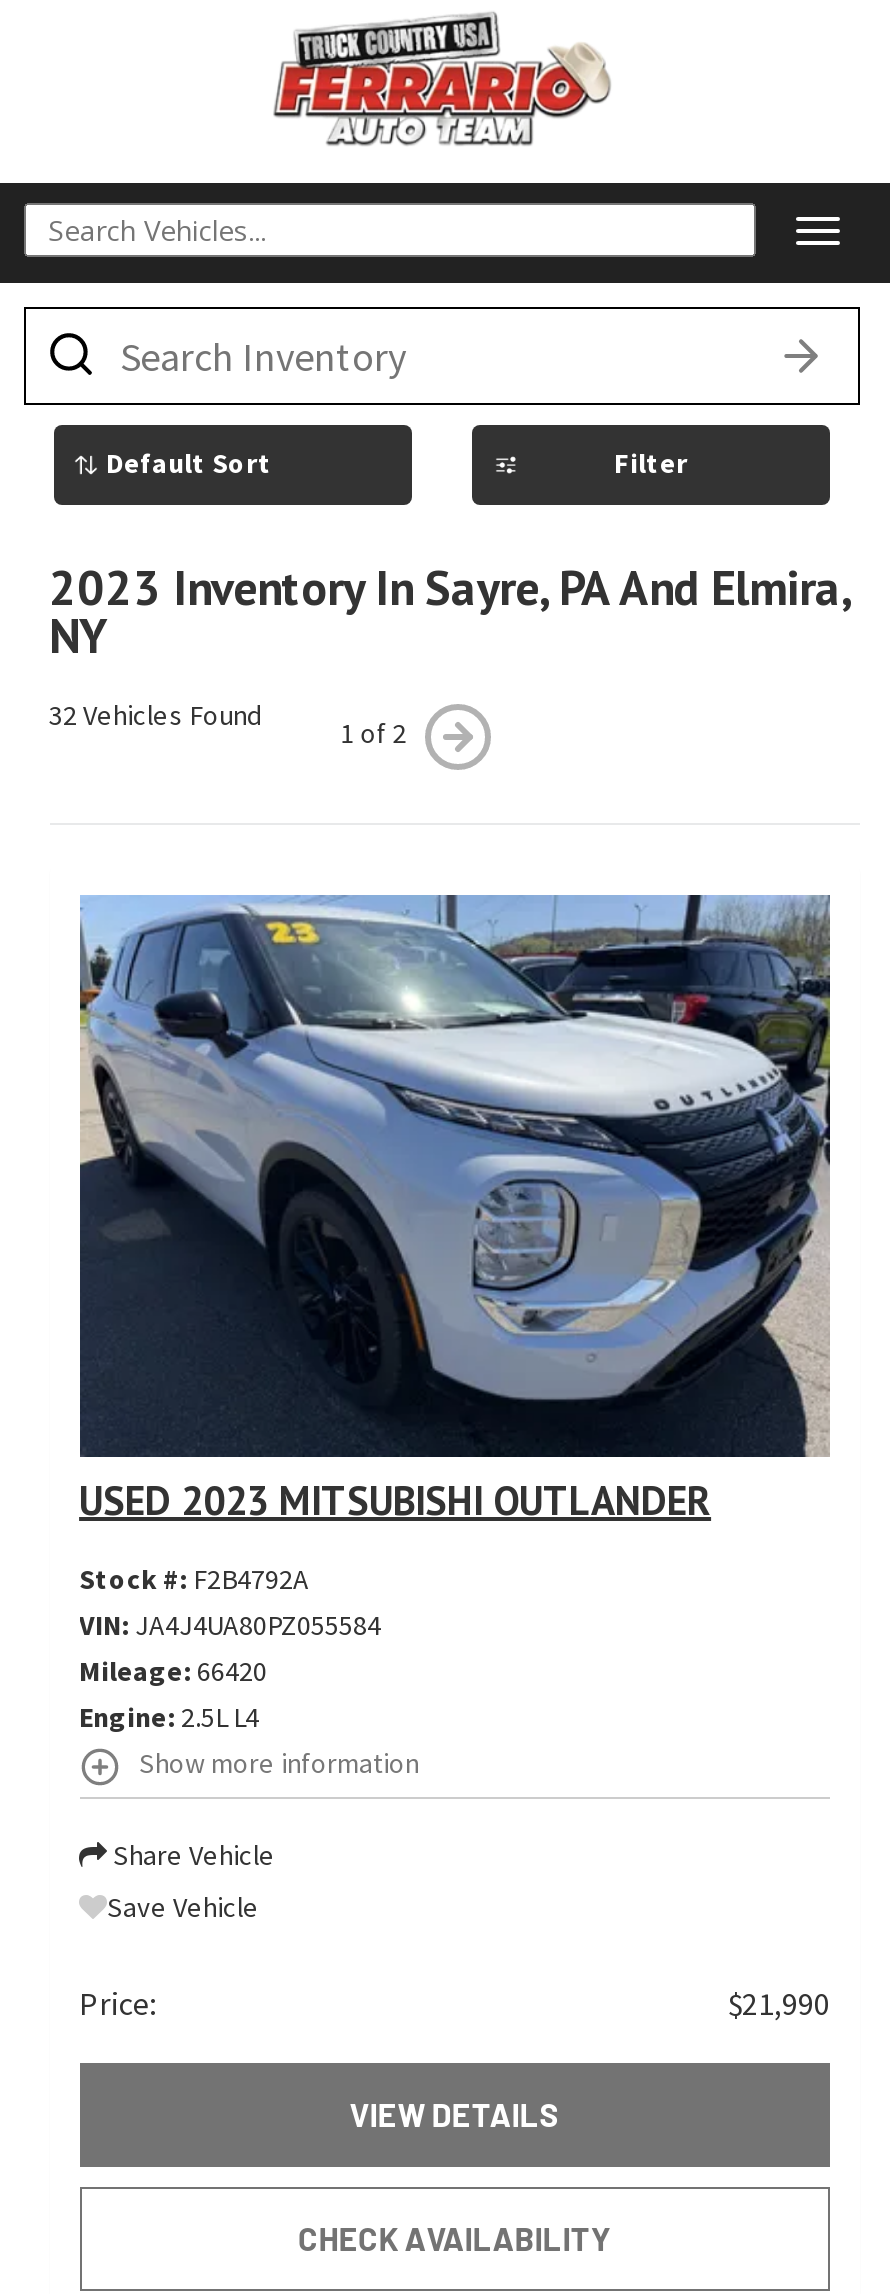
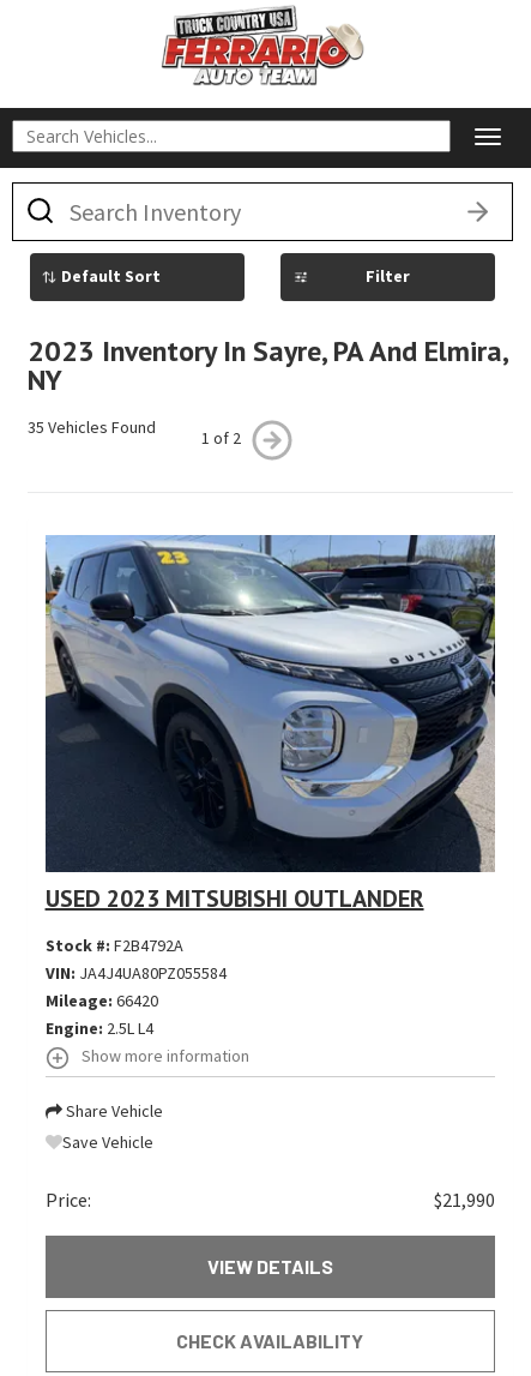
[49,696,263,732] 32 Vehicles Found -> [27,416,155,437] 35 Vehicles Found

